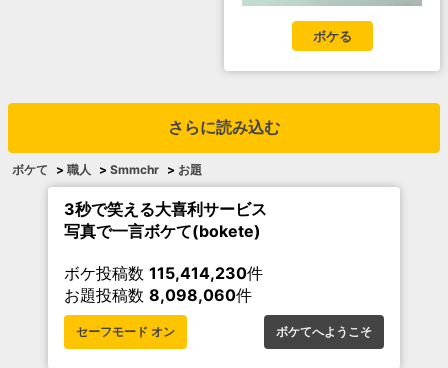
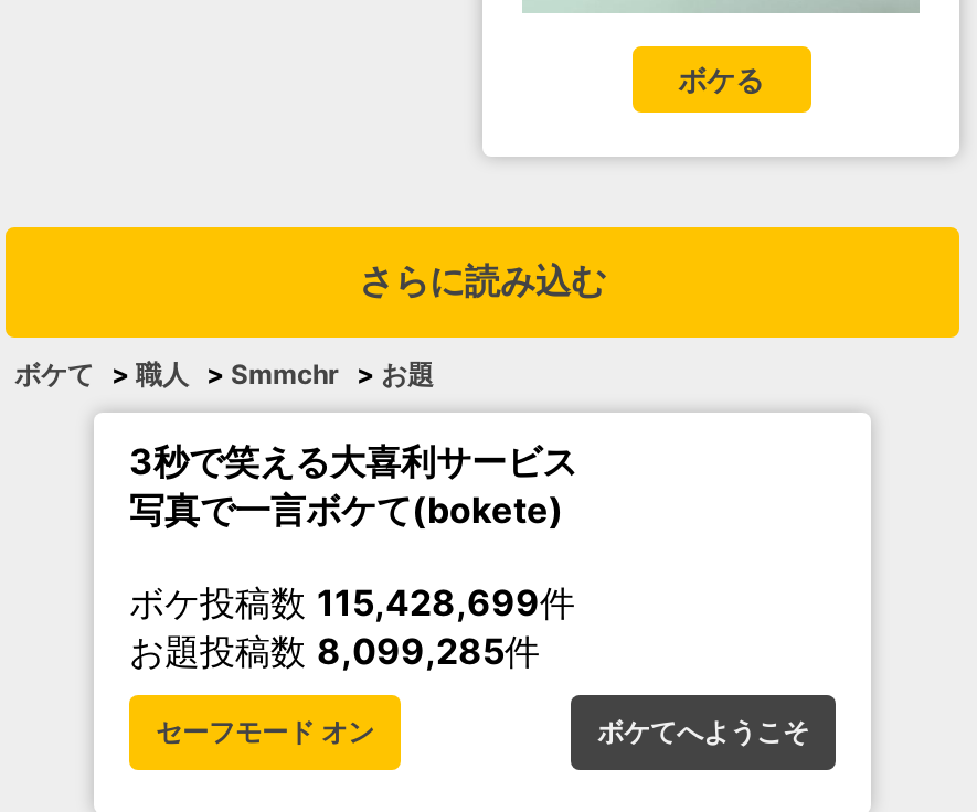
[64,263,263,283] ボケ投稿数115,414,230件 -> [129,581,575,625] ボケ投稿数115,428,699件
[64,285,252,305] お題投稿数8,098,060件 -> [129,629,540,673] お題投稿数8,099,285件

